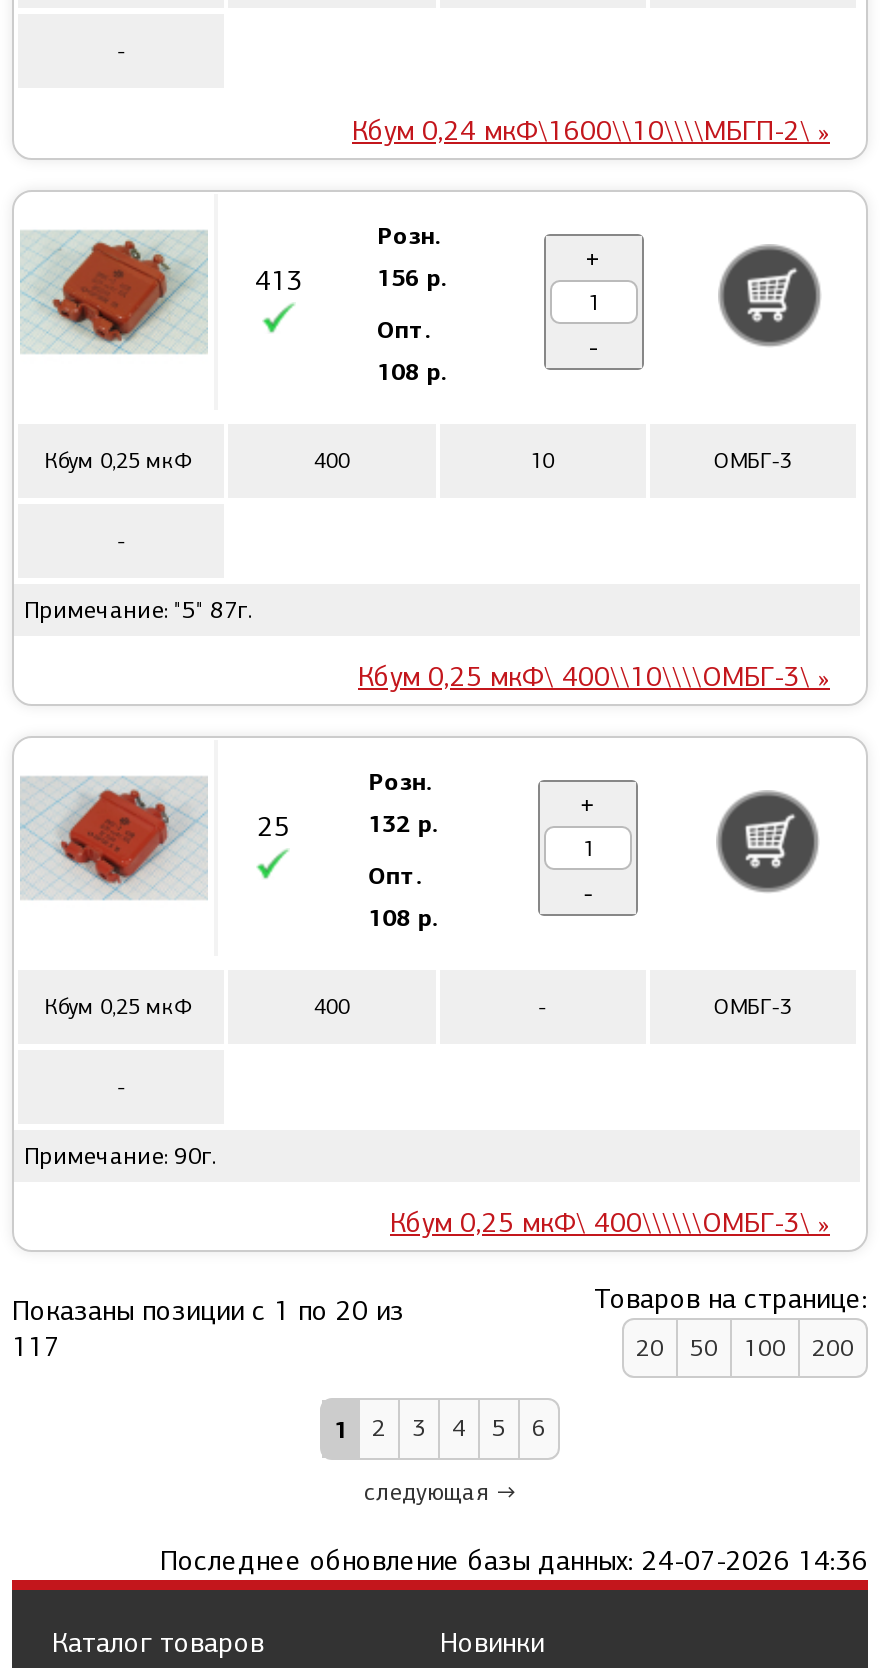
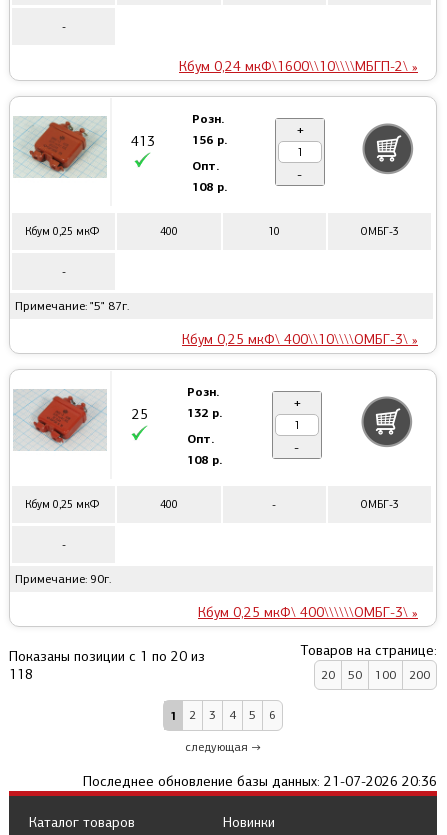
[12,1330,60,1364] 117 -> [9,666,33,683] 118
[160,1544,868,1578] Последнее обновление базы данных: 24-07-2026 14:36 -> [83,773,437,790] Последнее обновление базы данных: 21-07-2026 20:36

